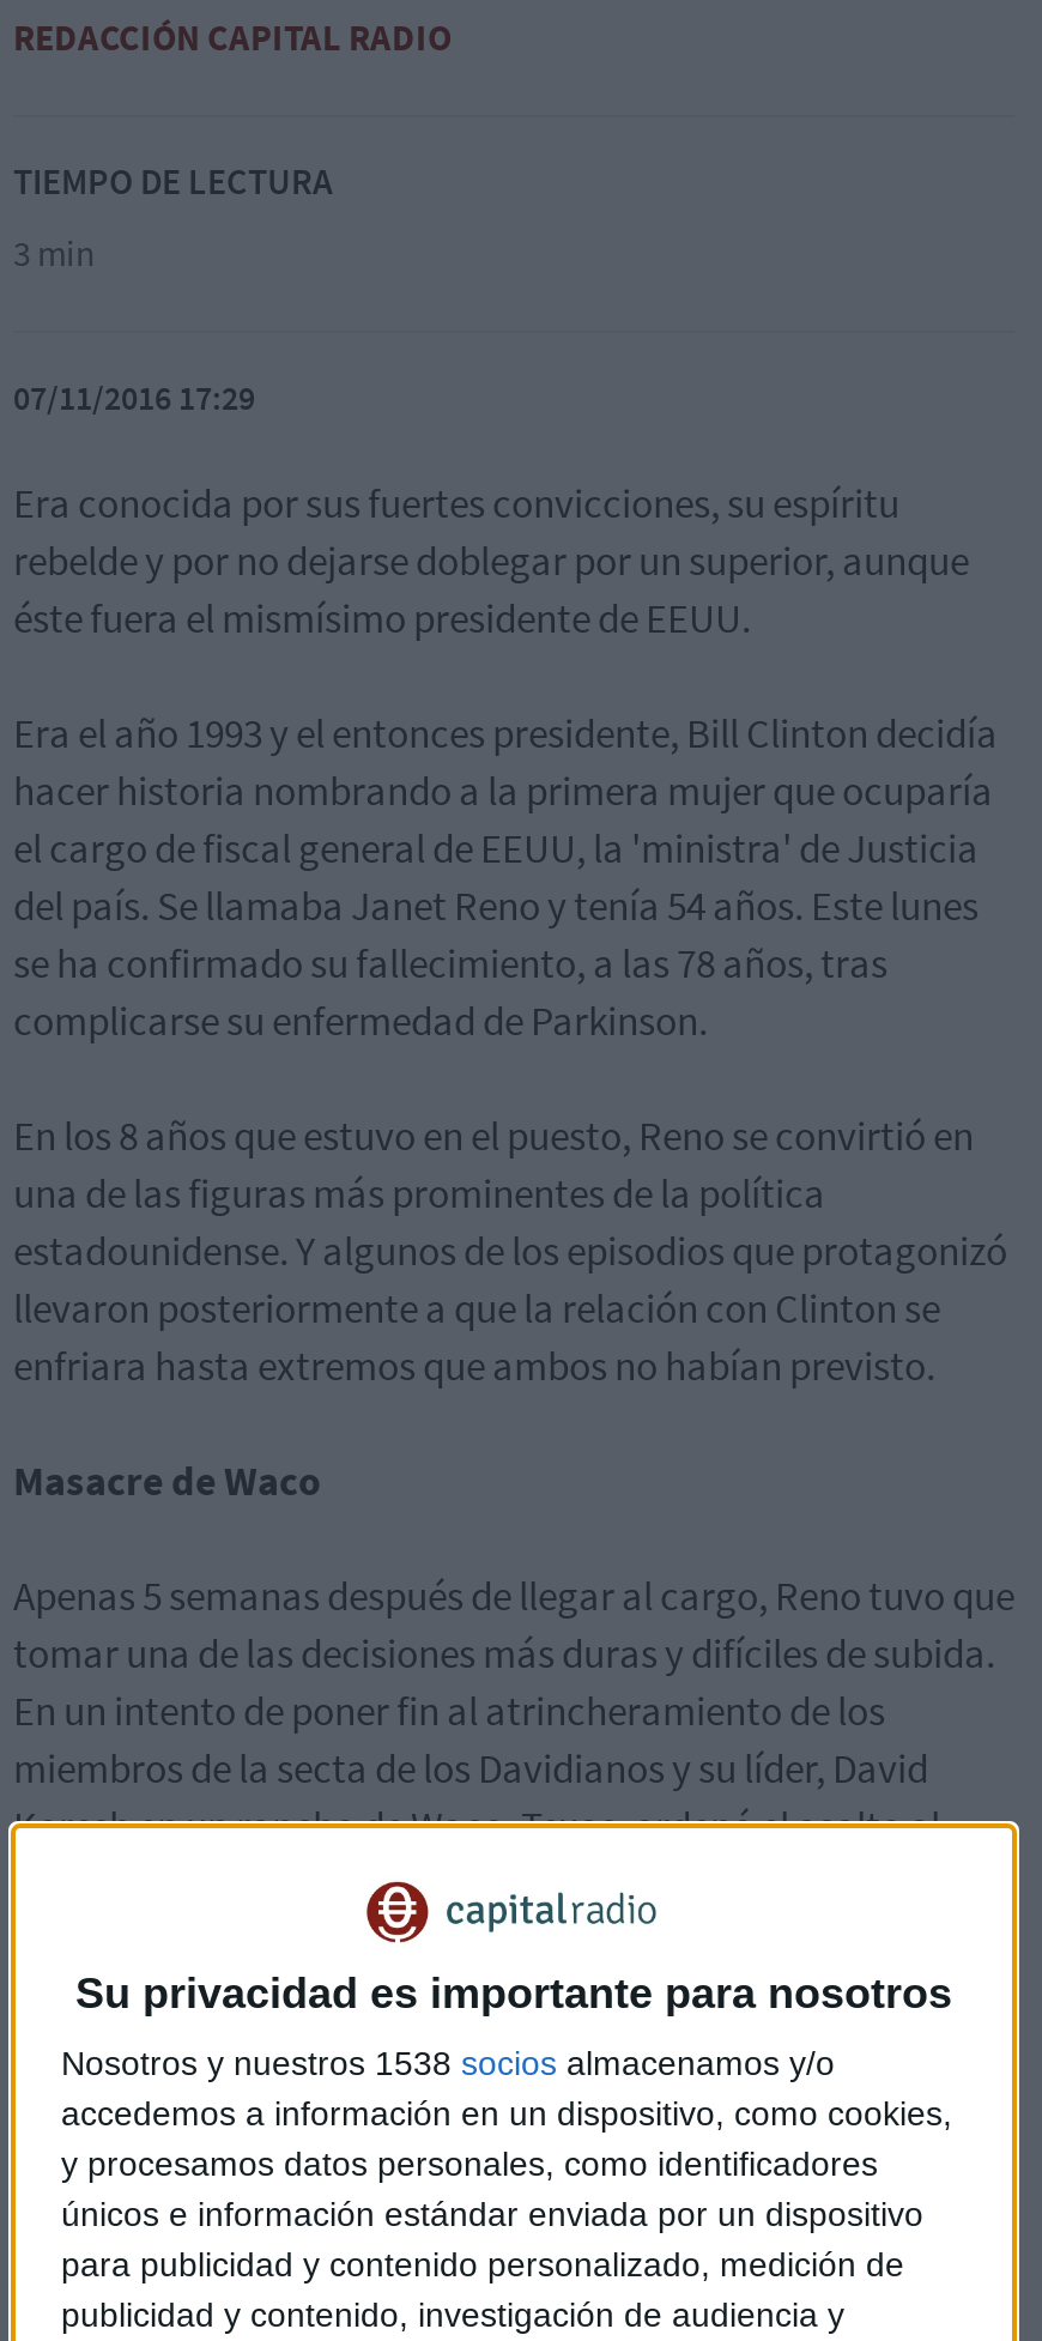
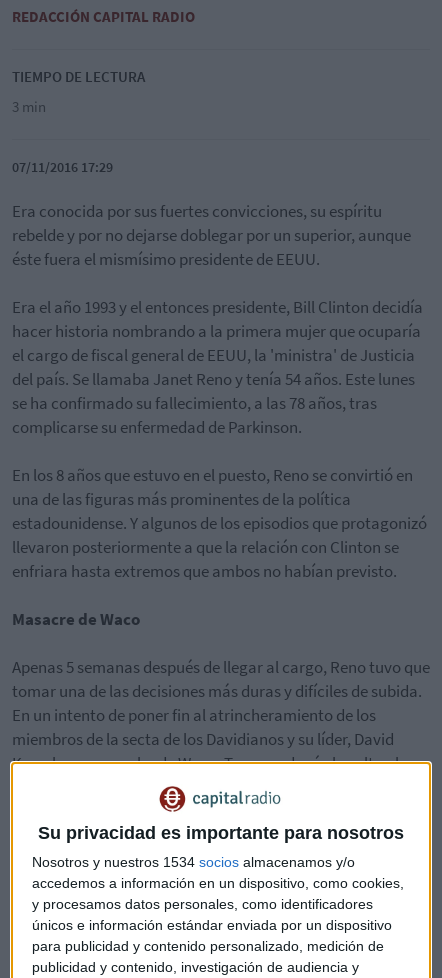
[61,2043,835,2082] Nosotros y nuestros 1538 socios almacenamos y/o -> [32,854,355,870] Nosotros y nuestros 1534 socios almacenamos y/o

